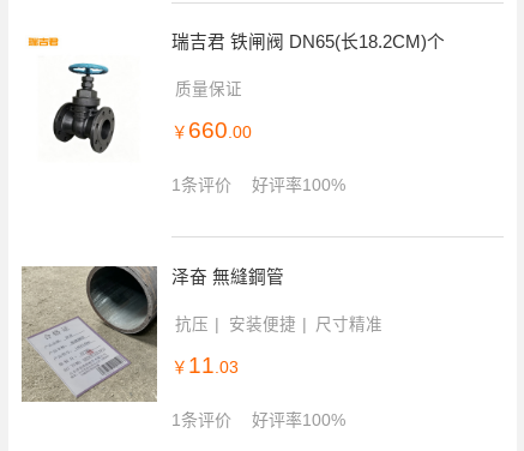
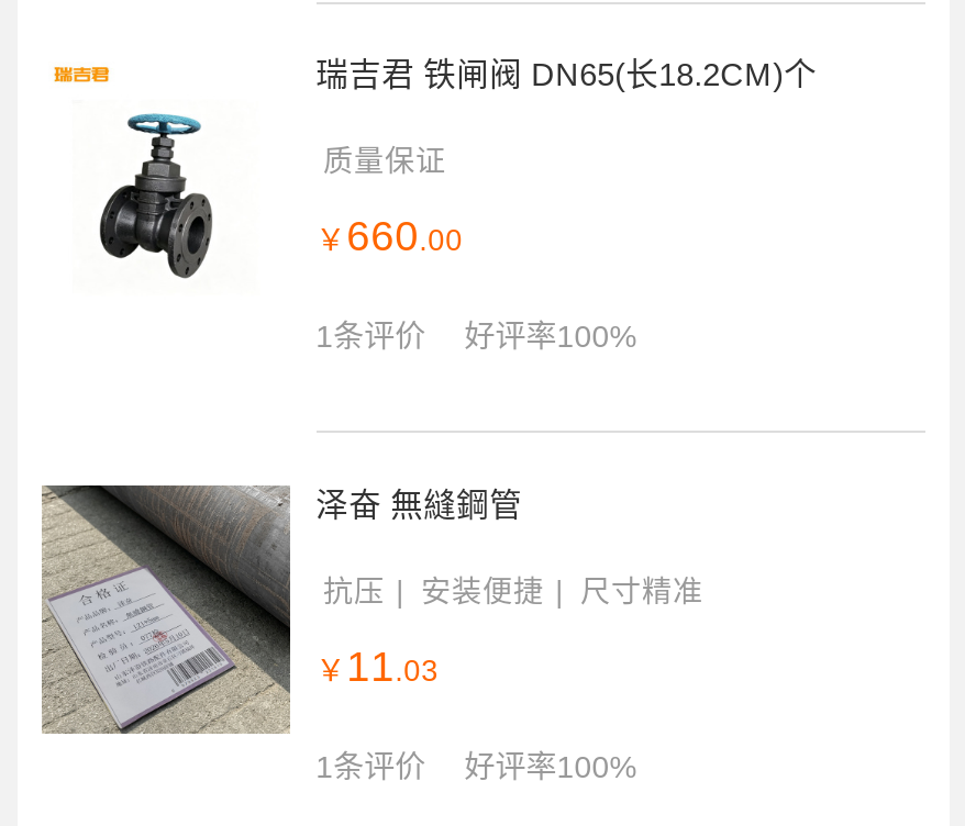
[26,266,158,402] [image] -> [51,483,290,734] [image]

